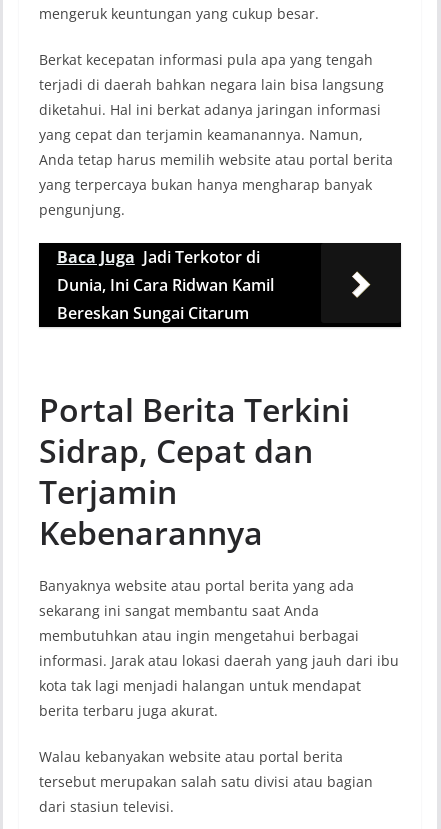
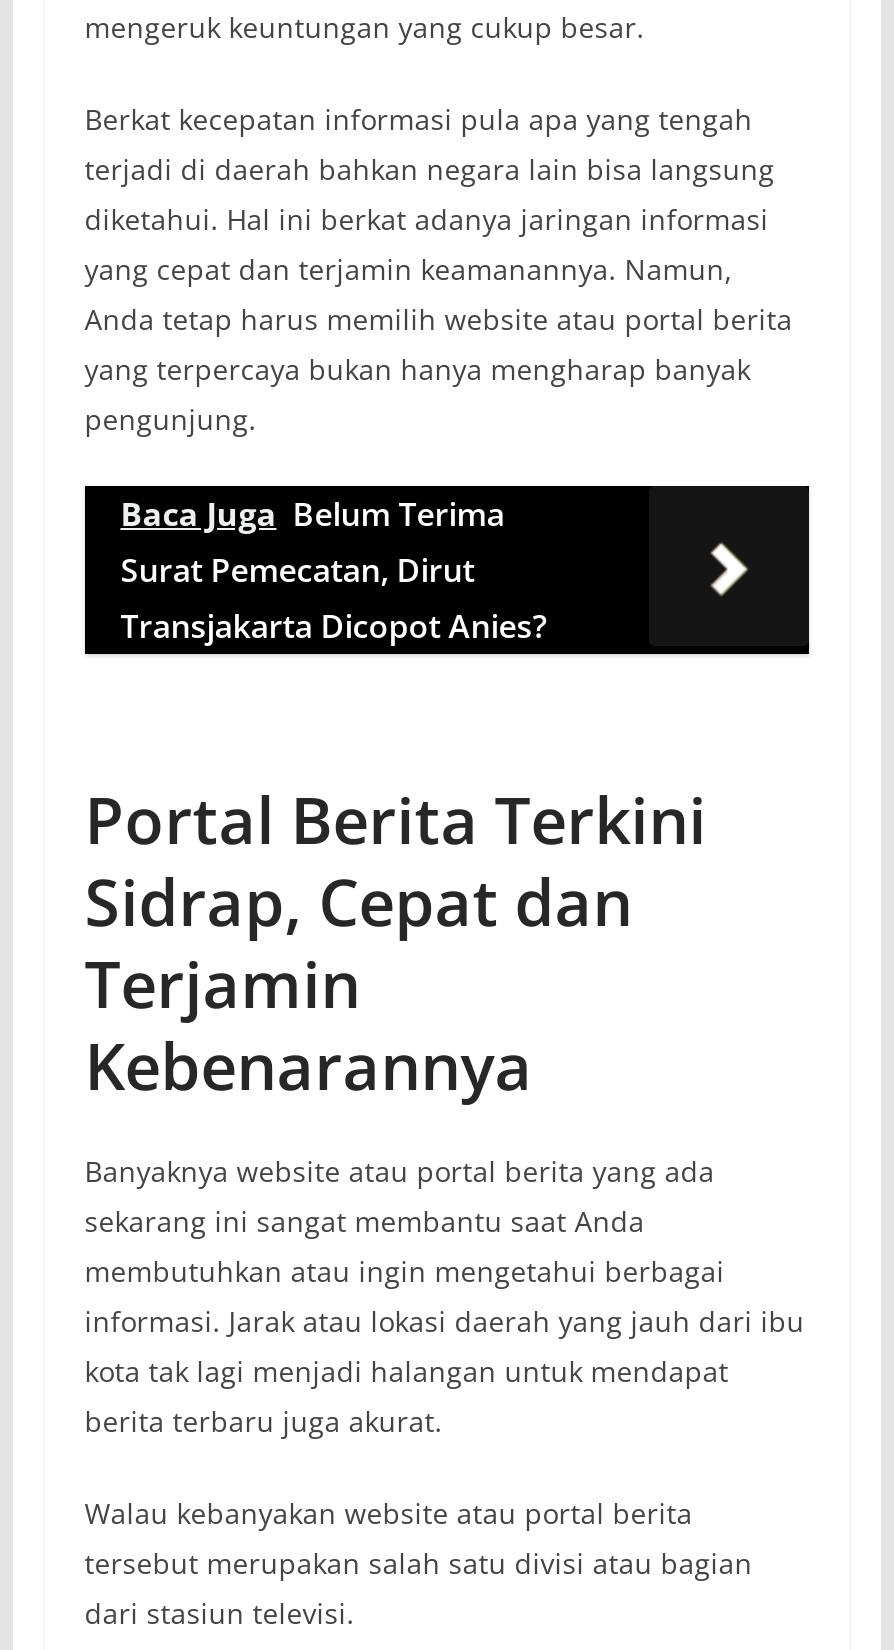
[57,246,274,324] Baca Juga Jadi Terkotor di | Dunia, Ini Cara Ridwan Kamil | Bereskan Sungai Citarum -> [120,492,546,648] Baca Juga Belum Terima | Surat Pemecatan, Dirut | Transjakarta Dicopot Anies?

